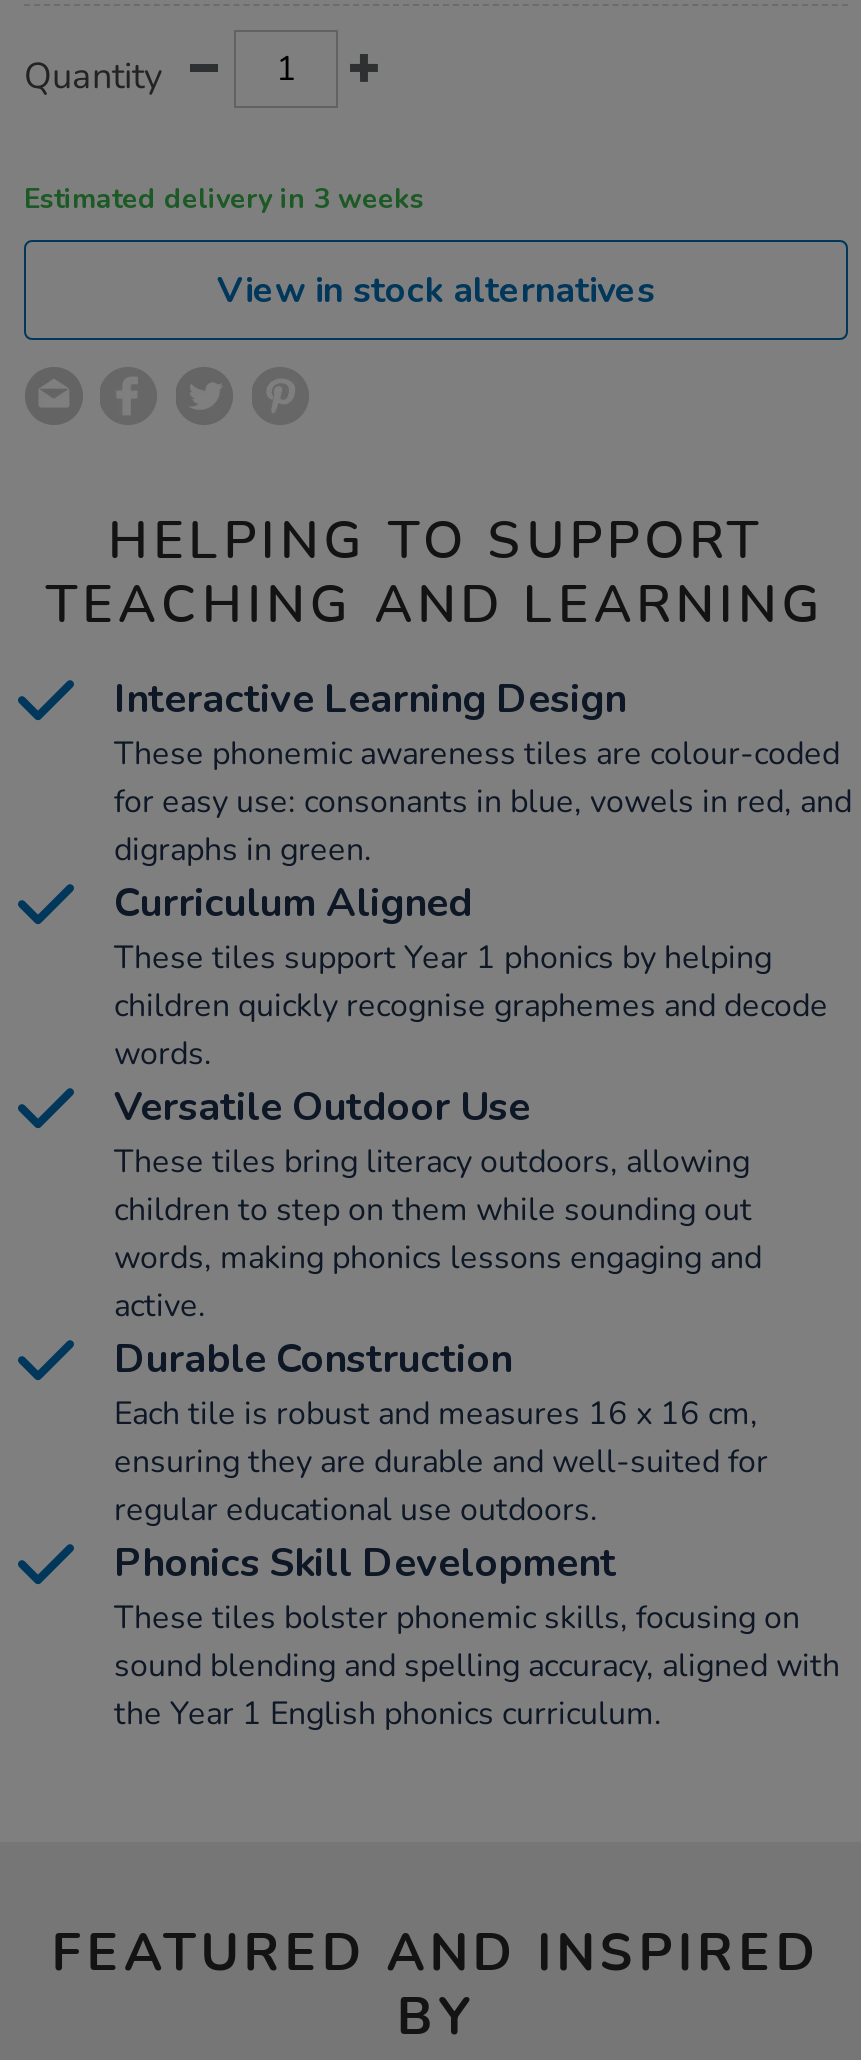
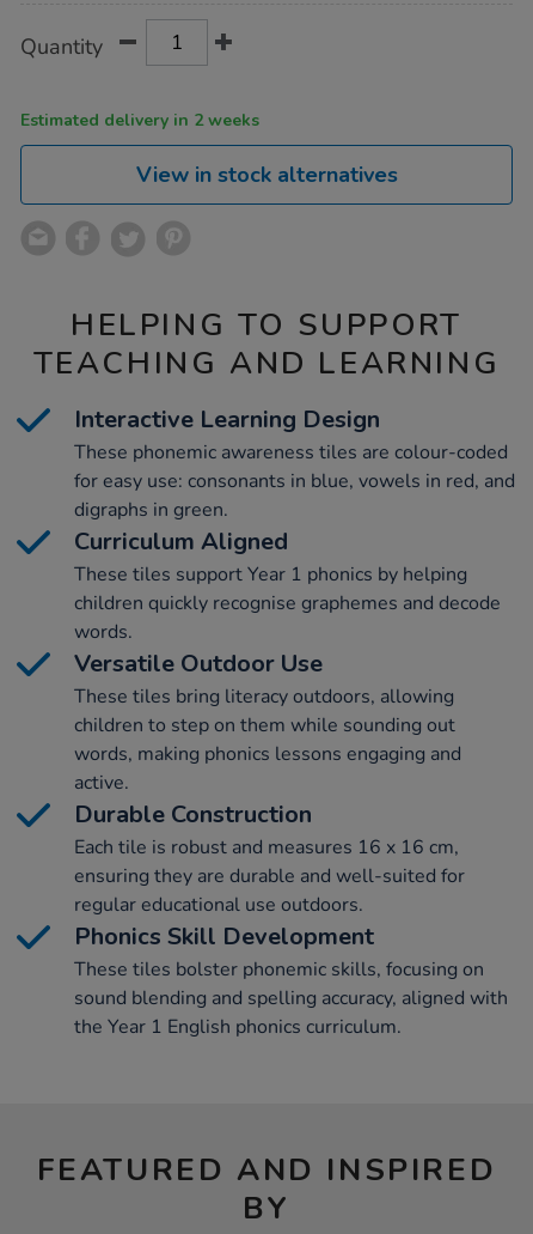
[24,180,424,218] Estimated delivery in 3 weeks -> [20,109,259,132] Estimated delivery in 2 weeks

